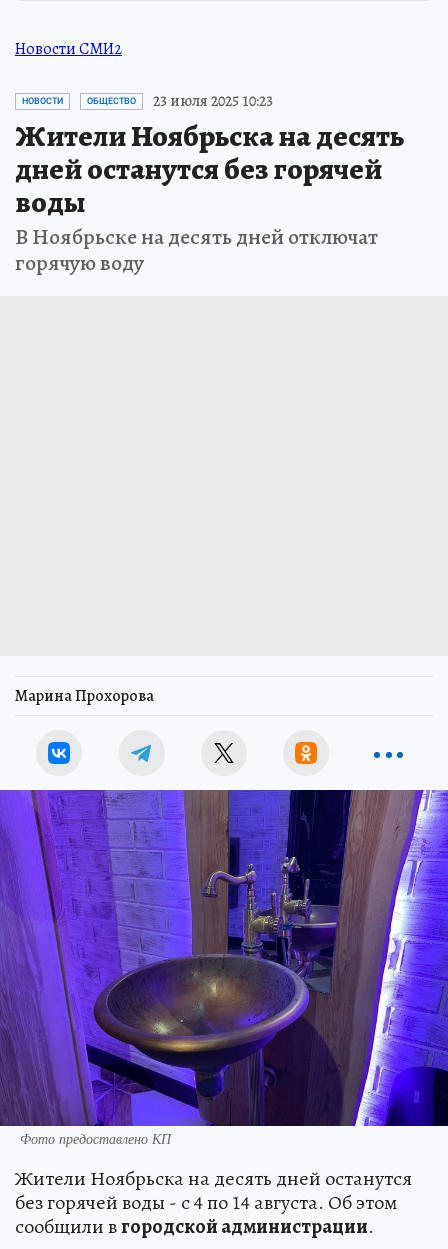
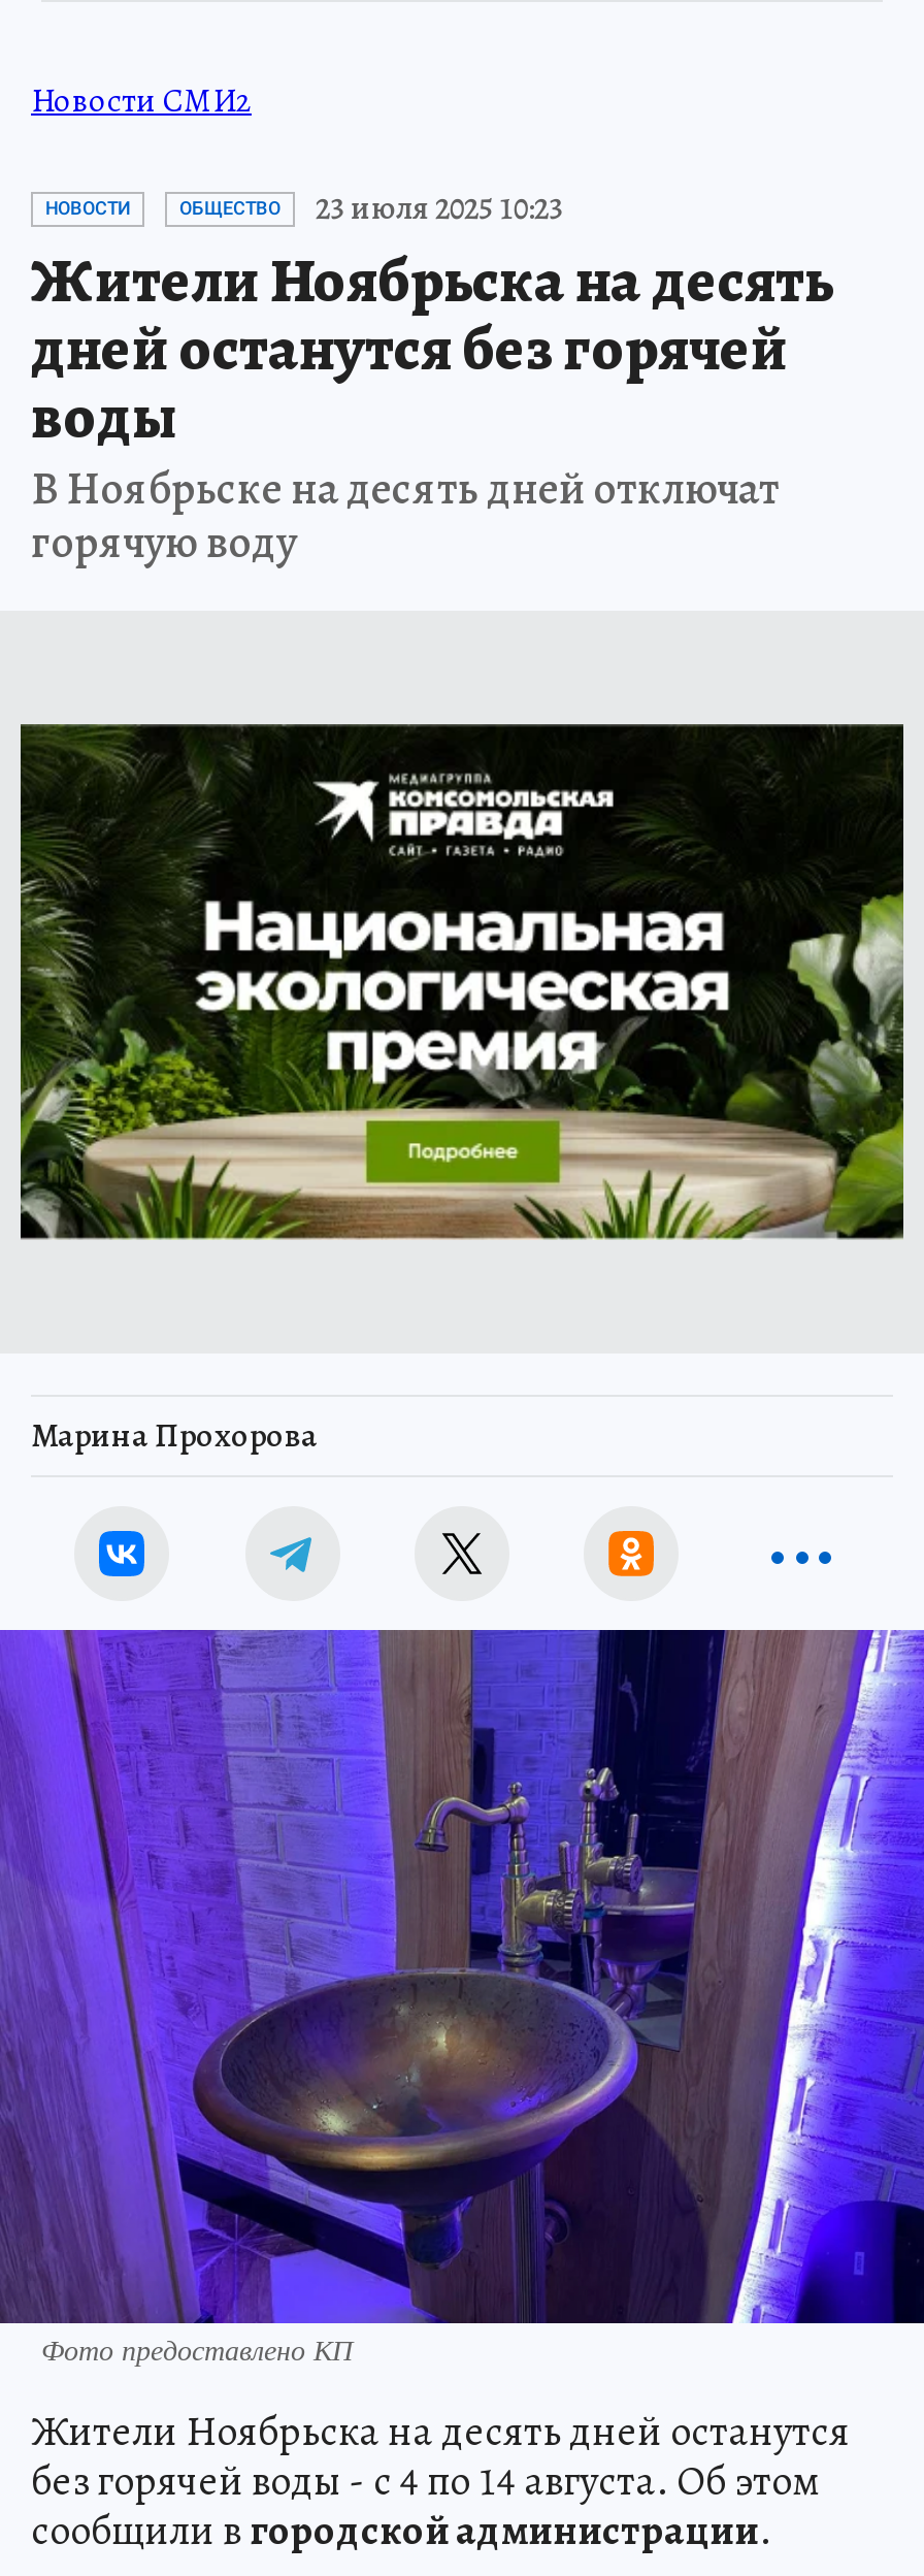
none -> [19,722,905,1242] [image]

